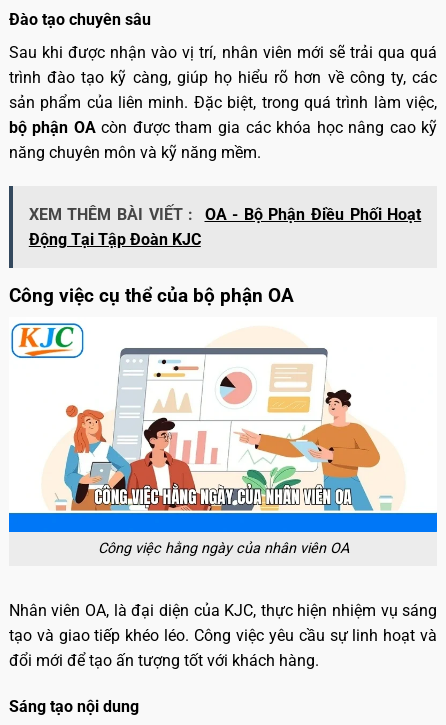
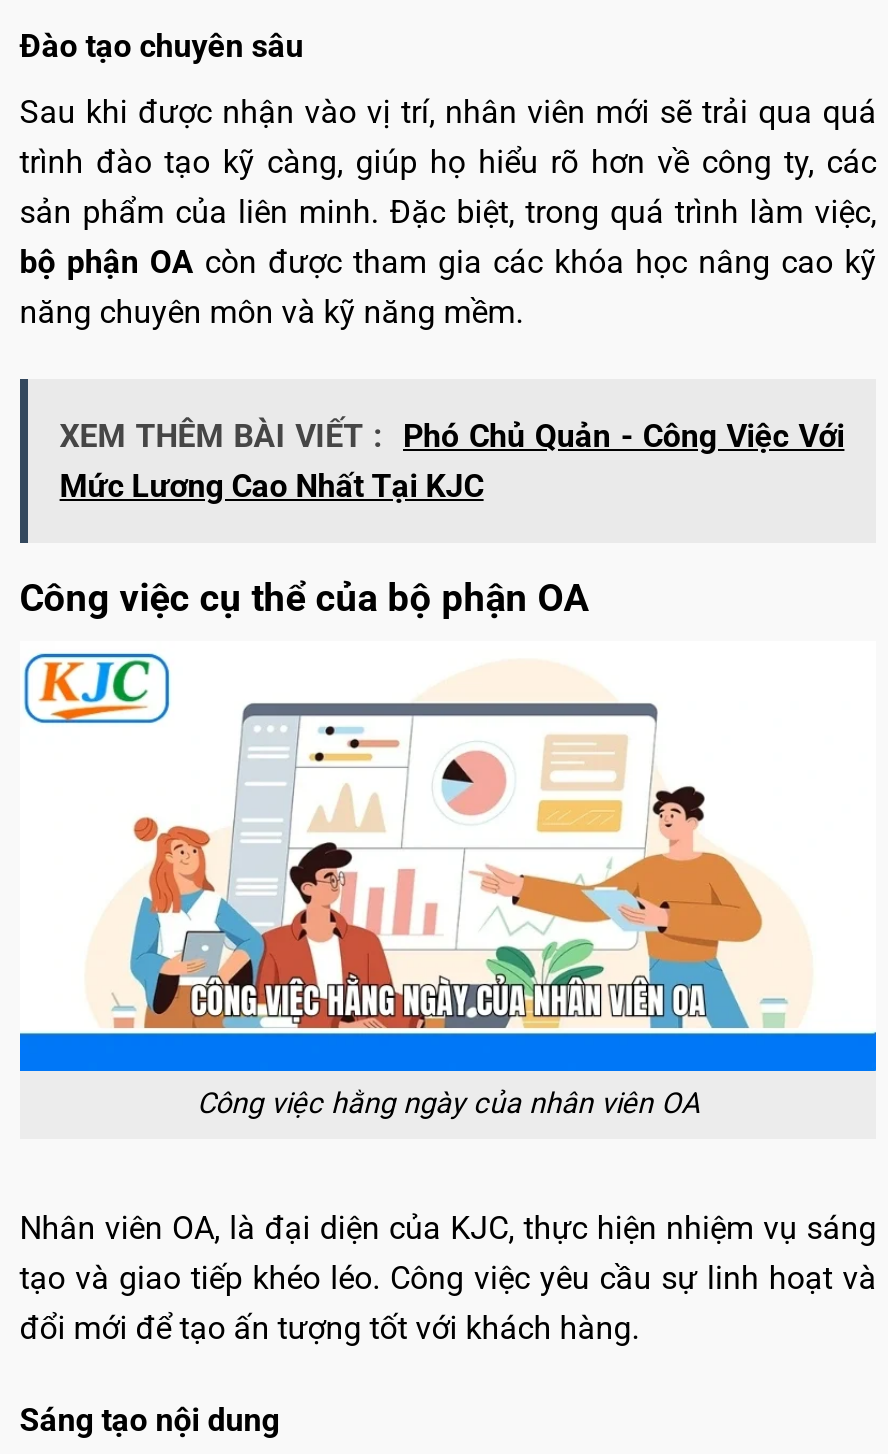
[29,205,421,249] XEM THÊM BÀI VIẾT : OA - Bộ Phận Điều Phối Hoạt | Động Tại Tập Đoàn KJC -> [60,417,844,505] XEM THÊM BÀI VIẾT : Phó Chủ Quản - Công Việc Với | Mức Lương Cao Nhất Tại KJC

